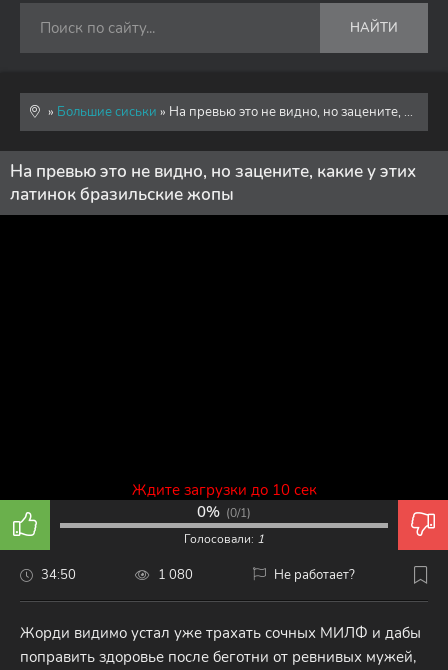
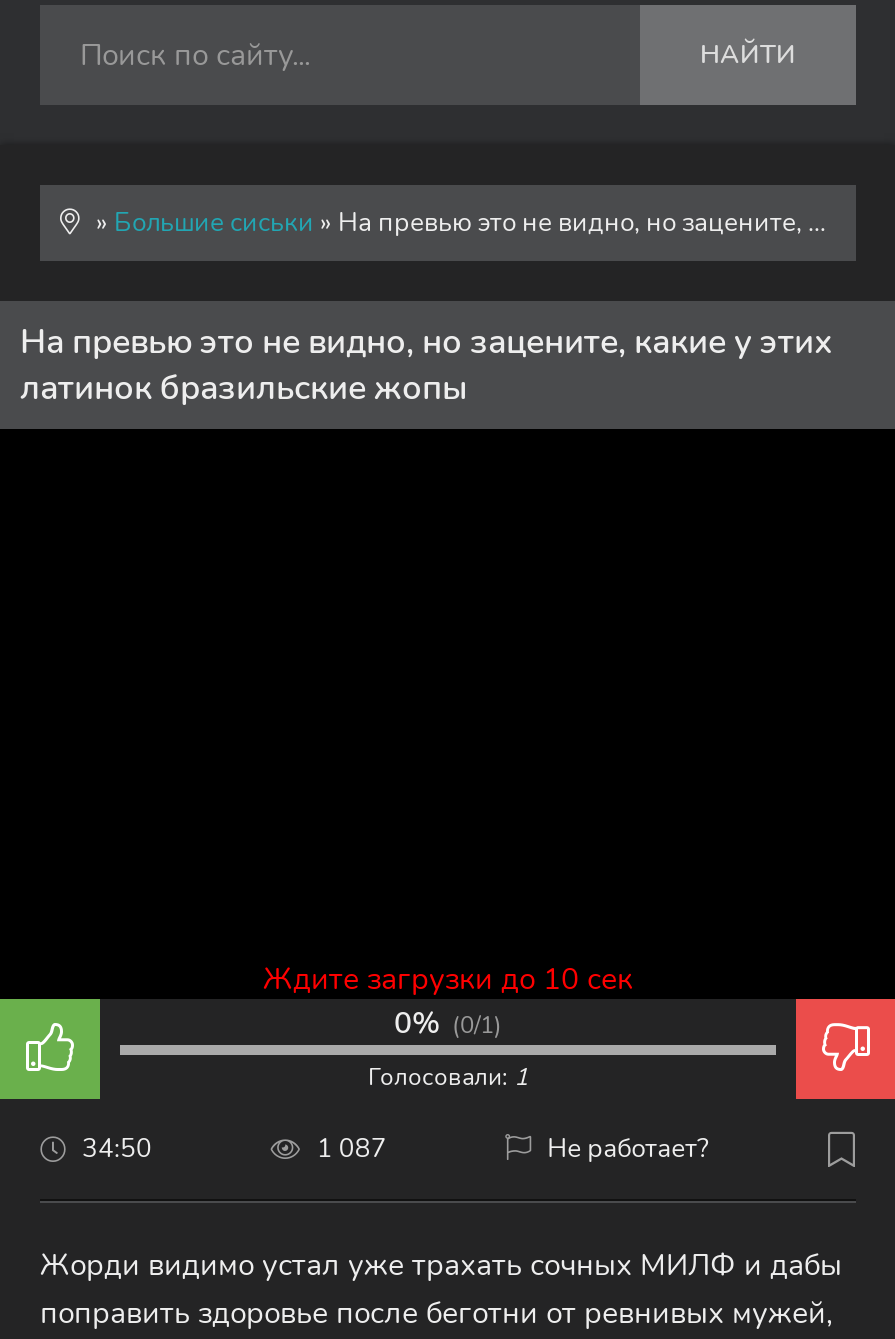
[158,566,193,584] 1 080 -> [317,1131,387,1167] 1 087

